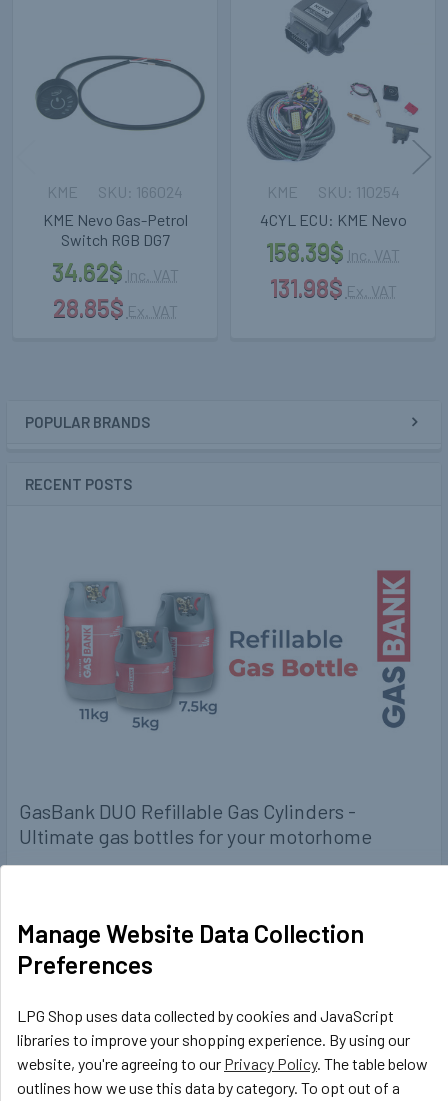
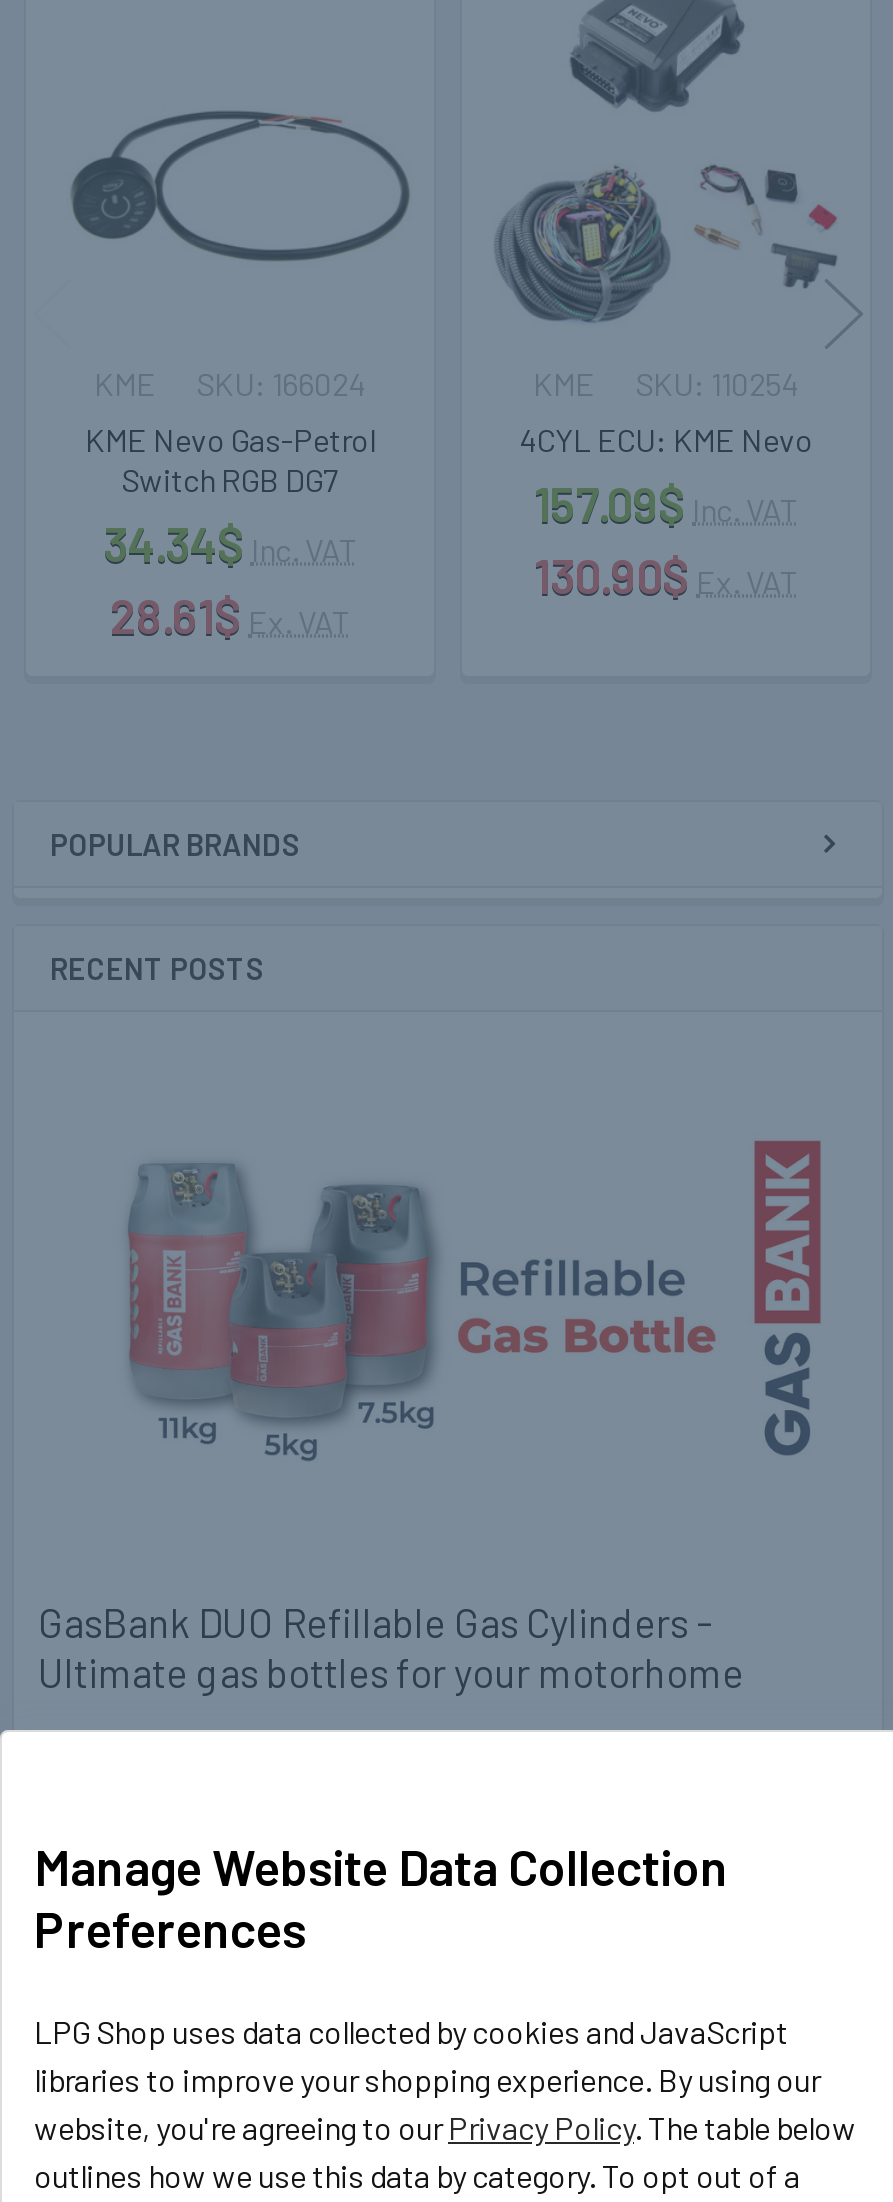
[266,237,400,266] 158.39$ Inc. VAT -> [534,474,798,532] 157.09$ Inc. VAT
[51,257,178,286] 34.62$ Inc. VAT -> [103,514,357,572] 34.34$ Inc. VAT
[269,273,396,302] 131.98$ Ex. VAT -> [534,546,798,604] 130.90$ Ex. VAT
[52,293,177,322] 28.85$ Ex. VAT -> [110,586,350,644] 28.61$ Ex. VAT

